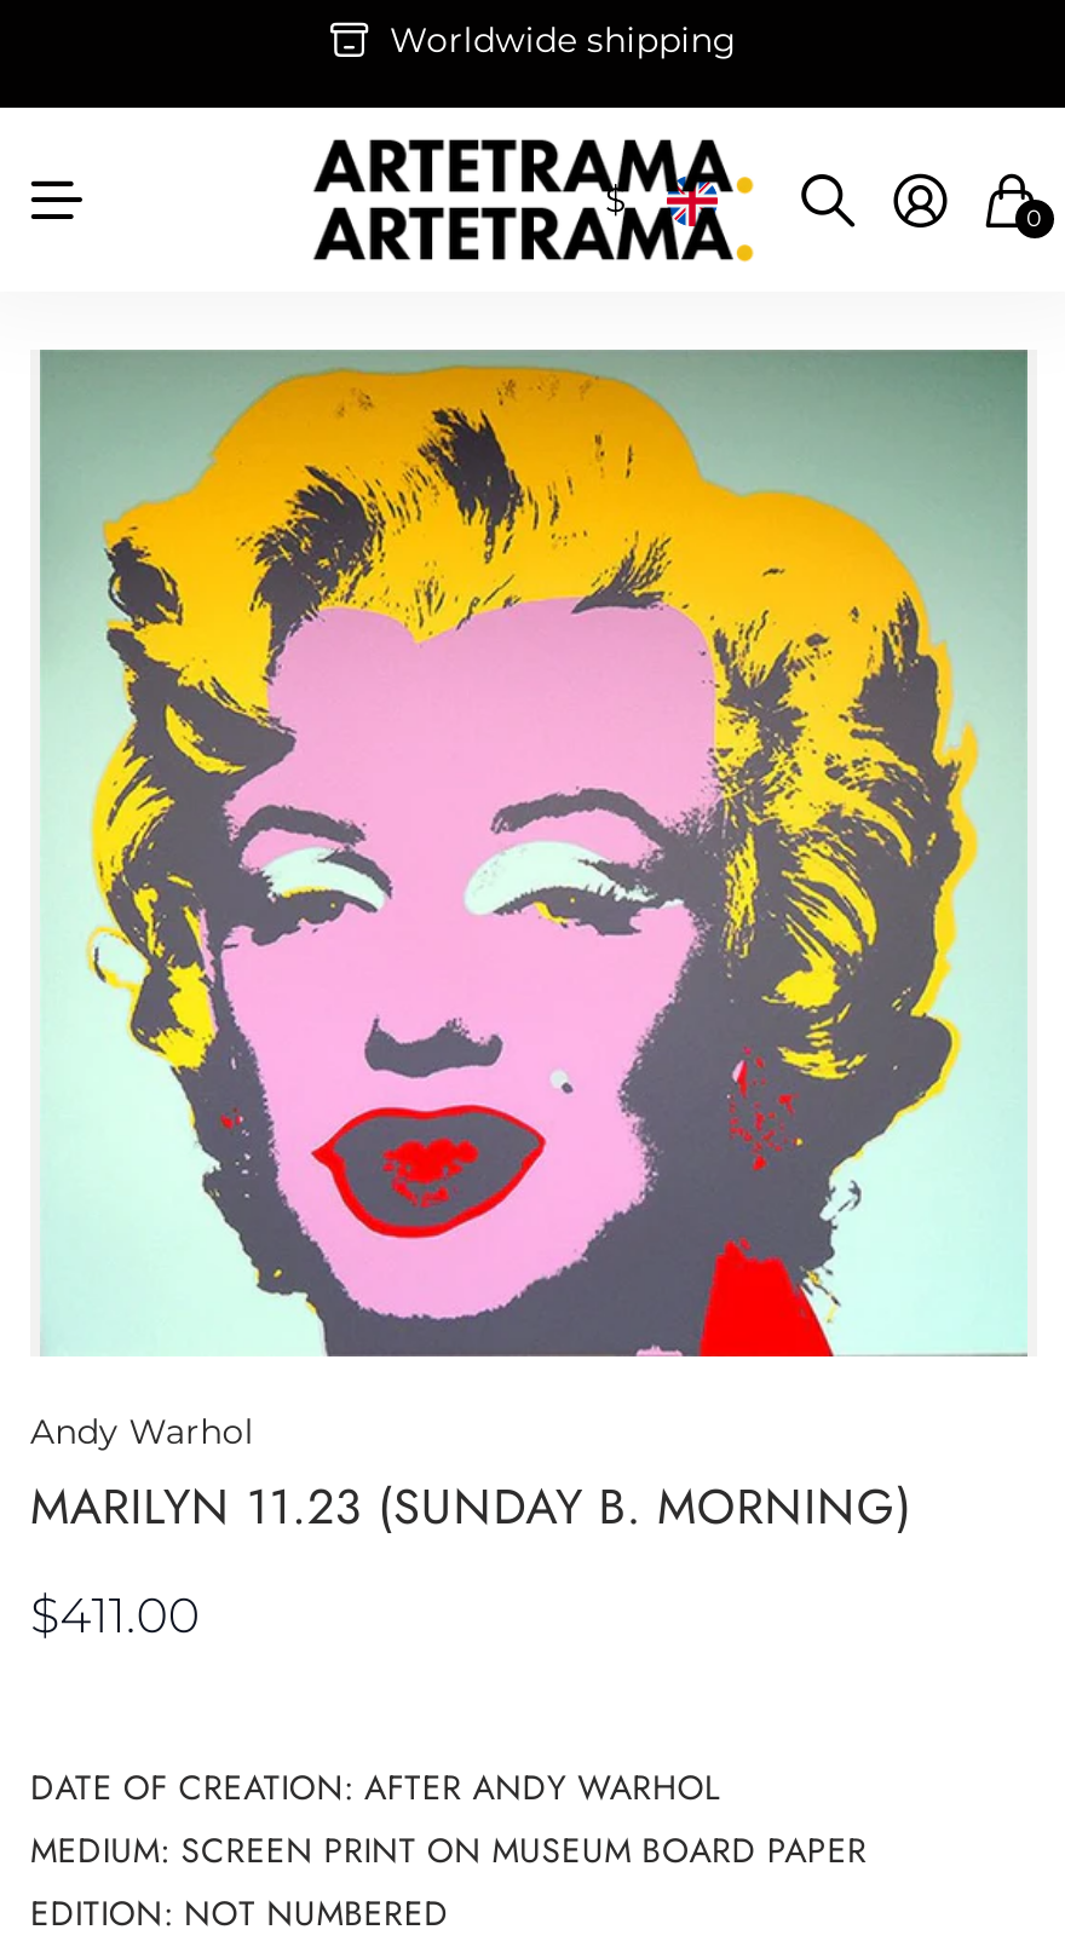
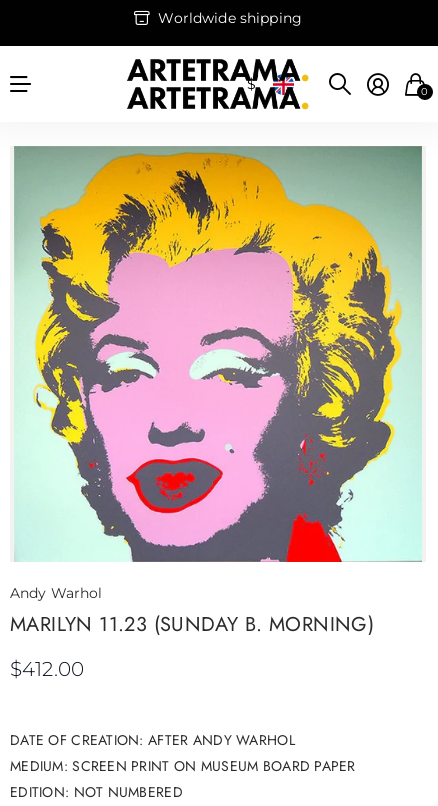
[30,1586,200,1644] $411.00 -> [10,657,84,681] $412.00

